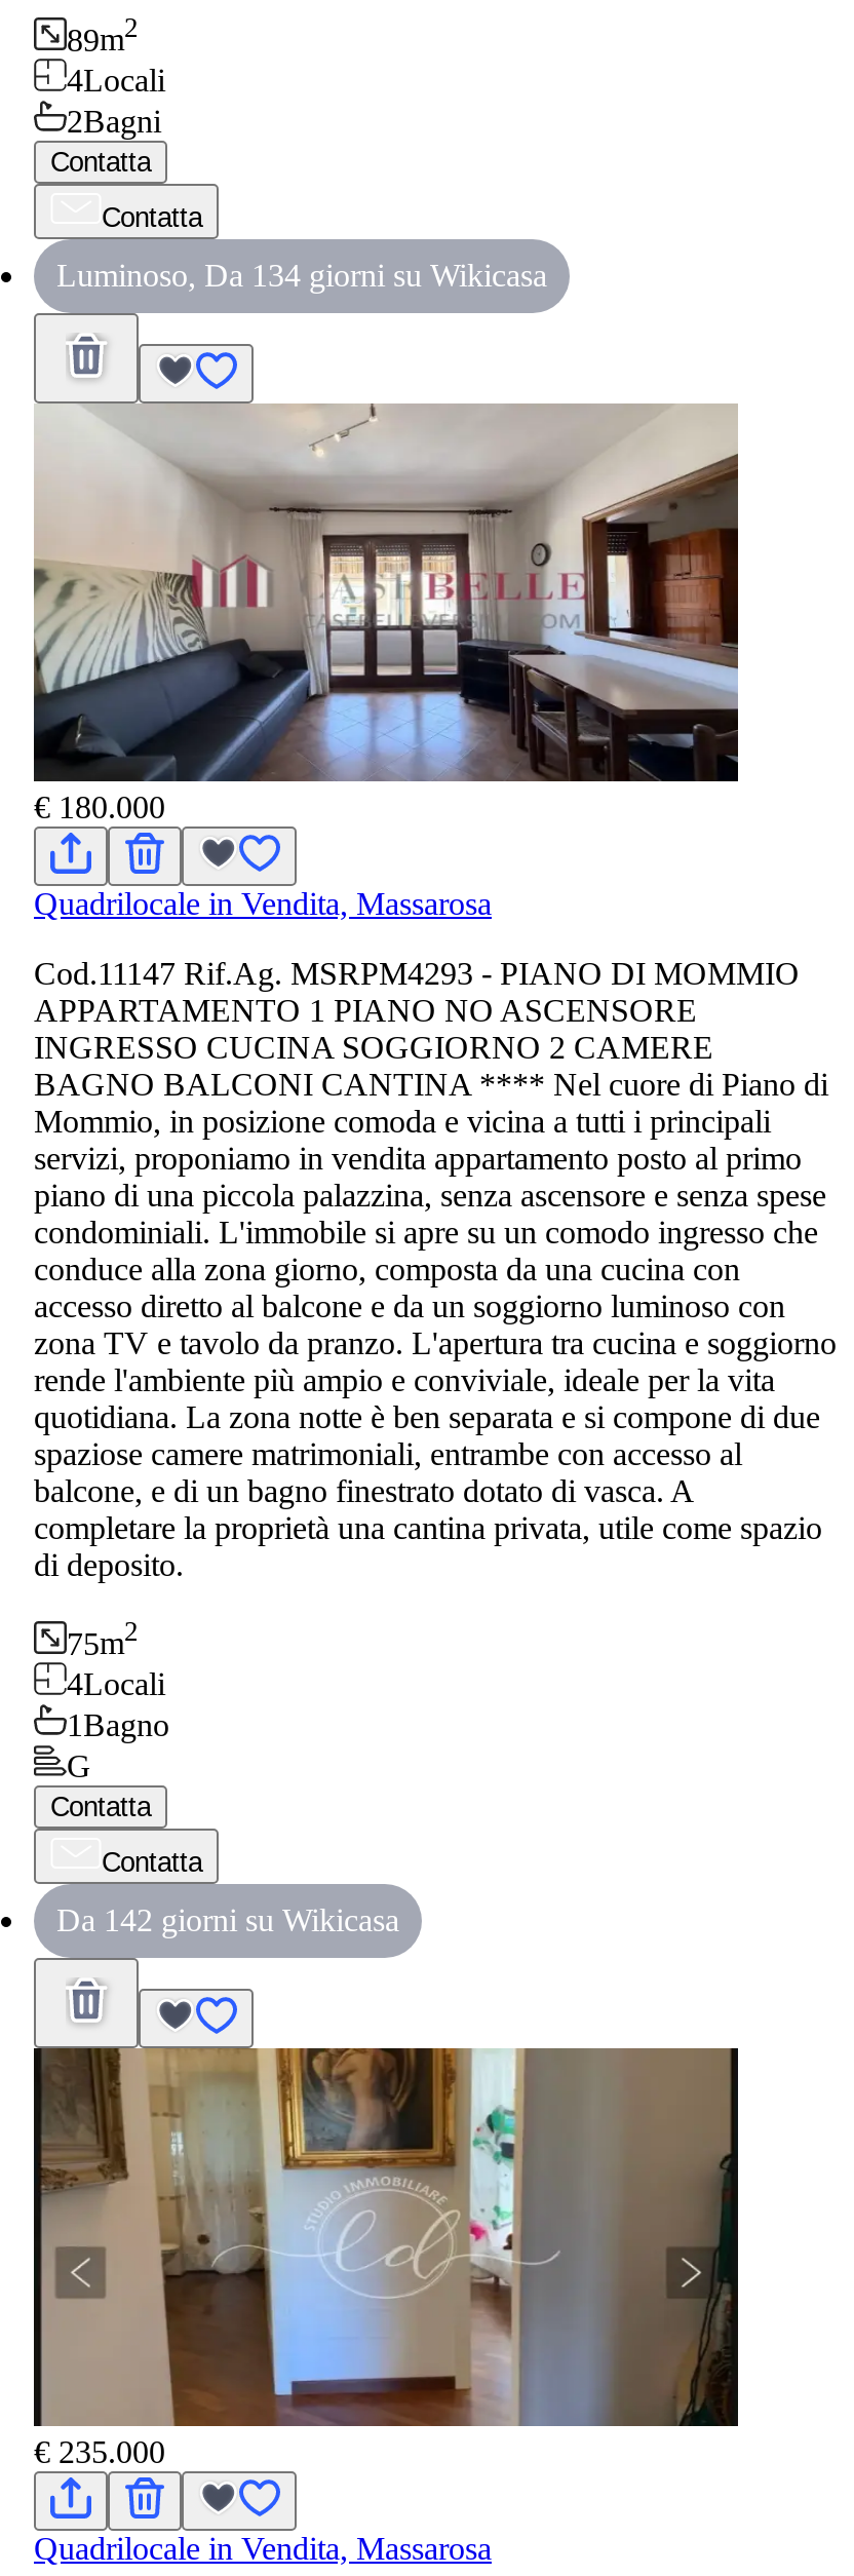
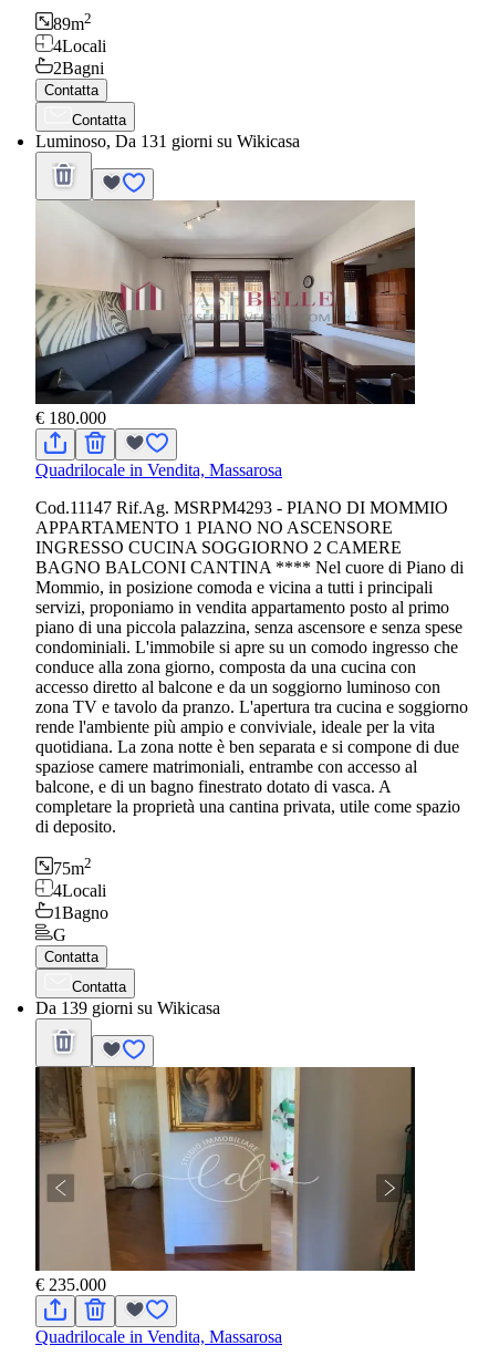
[56,257,547,292] Luminoso, Da 134 giorni su Wikicasa -> [35,132,300,150] Luminoso, Da 131 giorni su Wikicasa
[56,1903,399,1938] Da 142 giorni su Wikicasa -> [35,999,220,1017] Da 139 giorni su Wikicasa

